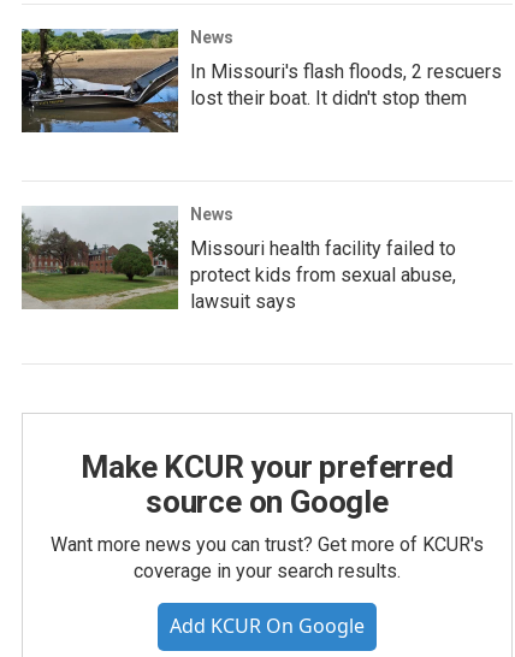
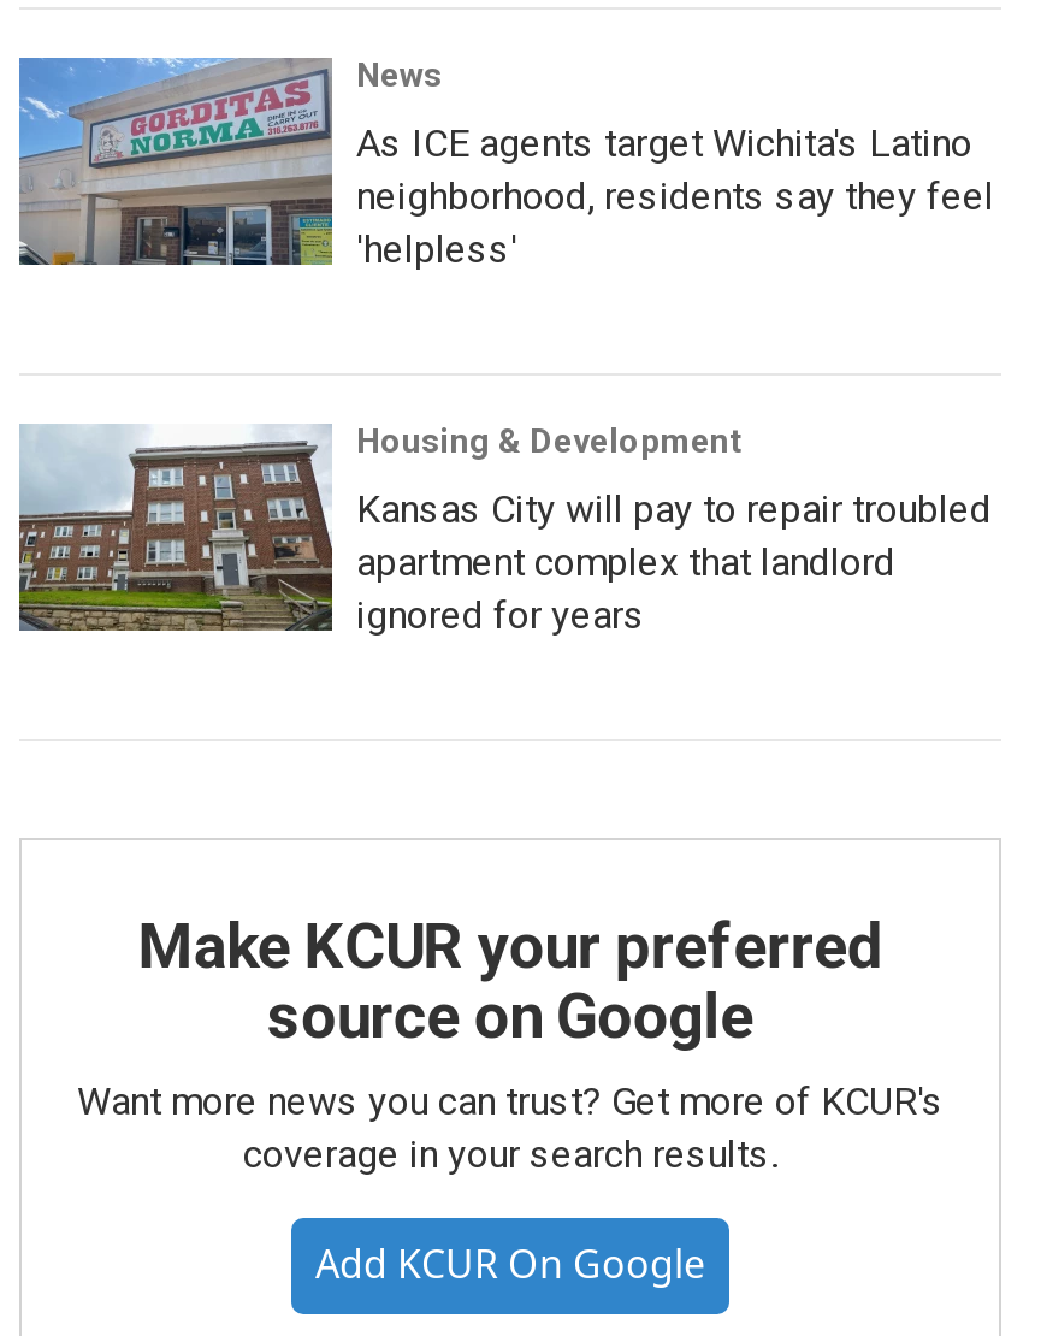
[20,28,502,134] [image] | In Missouri's flash floods, 2 rescuers | lost their boat. It didn't stop them -> [17,55,994,272] [image] | As ICE agents target Wichita's Latino | neighborhood, residents say they feel | 'helpless'
[20,205,233,309] [image] | News -> [17,421,741,631] [image] | Housing & Development
[190,237,456,313] Missouri health facility failed to | protect kids from sexual abuse, | lawsuit says -> [356,486,992,638] Kansas City will pay to repair troubled | apartment complex that landlord | ignored for years

